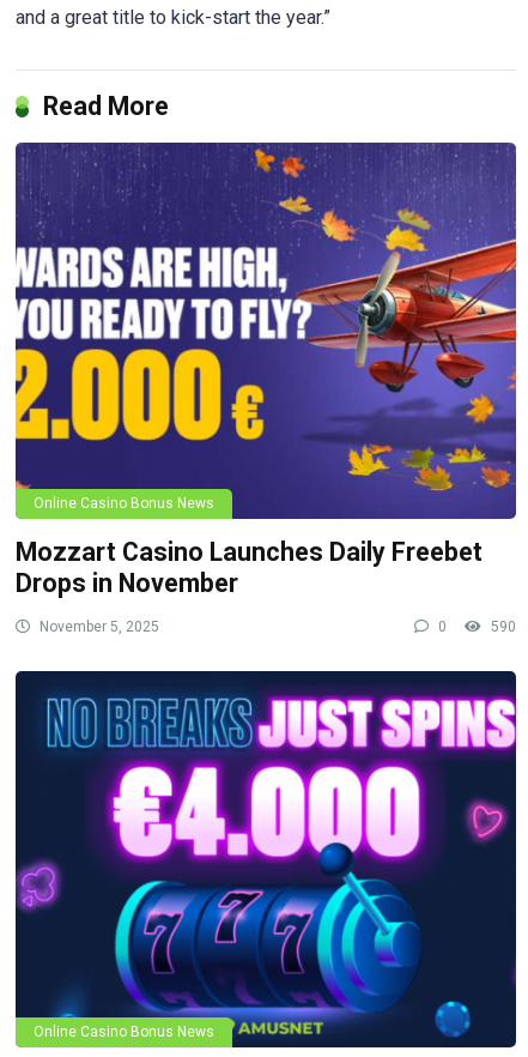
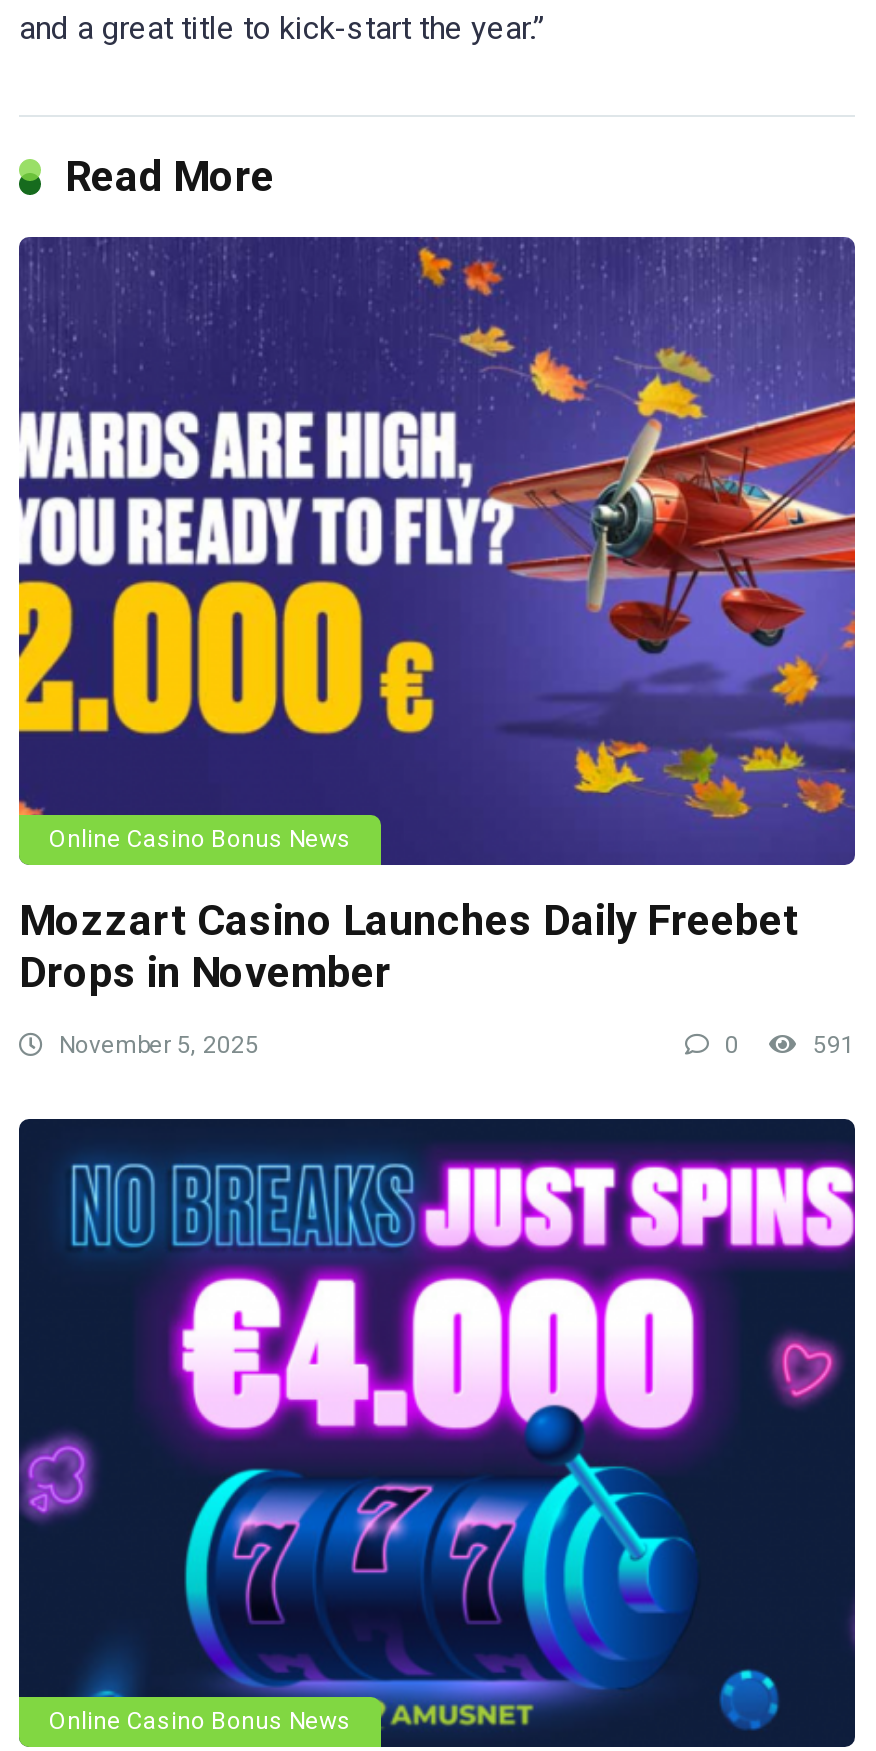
[487,619,516,635] 590 -> [807,1031,855,1059] 591

